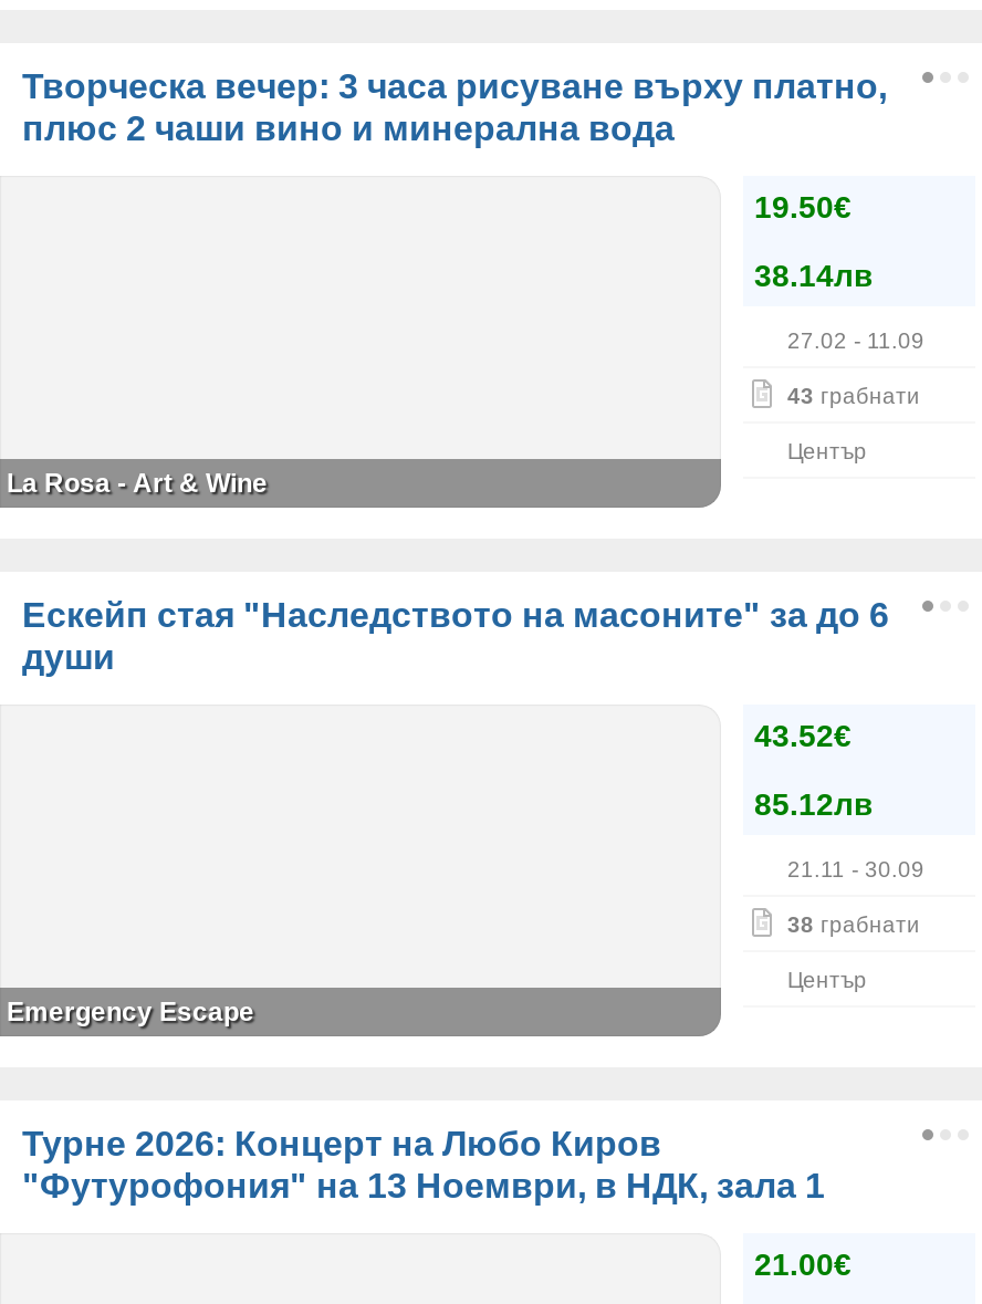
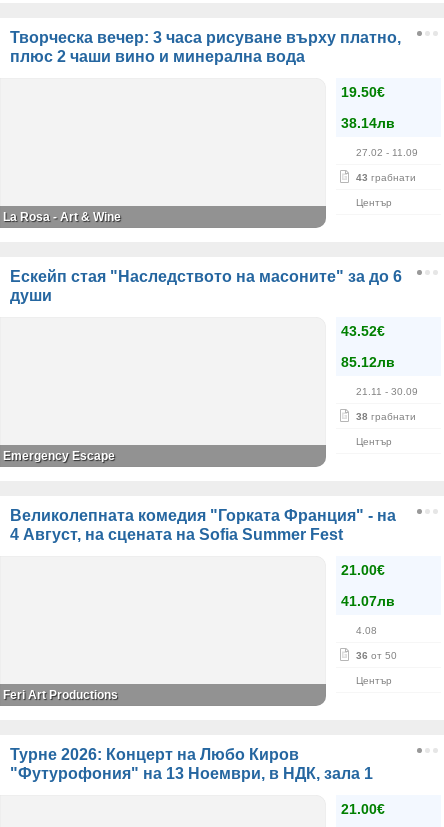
none -> [3,507,397,702] Великолепната комедия "Горката Франция" - на | 4 Август, на сцената на Sofia Summer Fest | 21.00€ | 41.07лв | 4.08 | 36 от 50 | Център | Feri Art Productions

